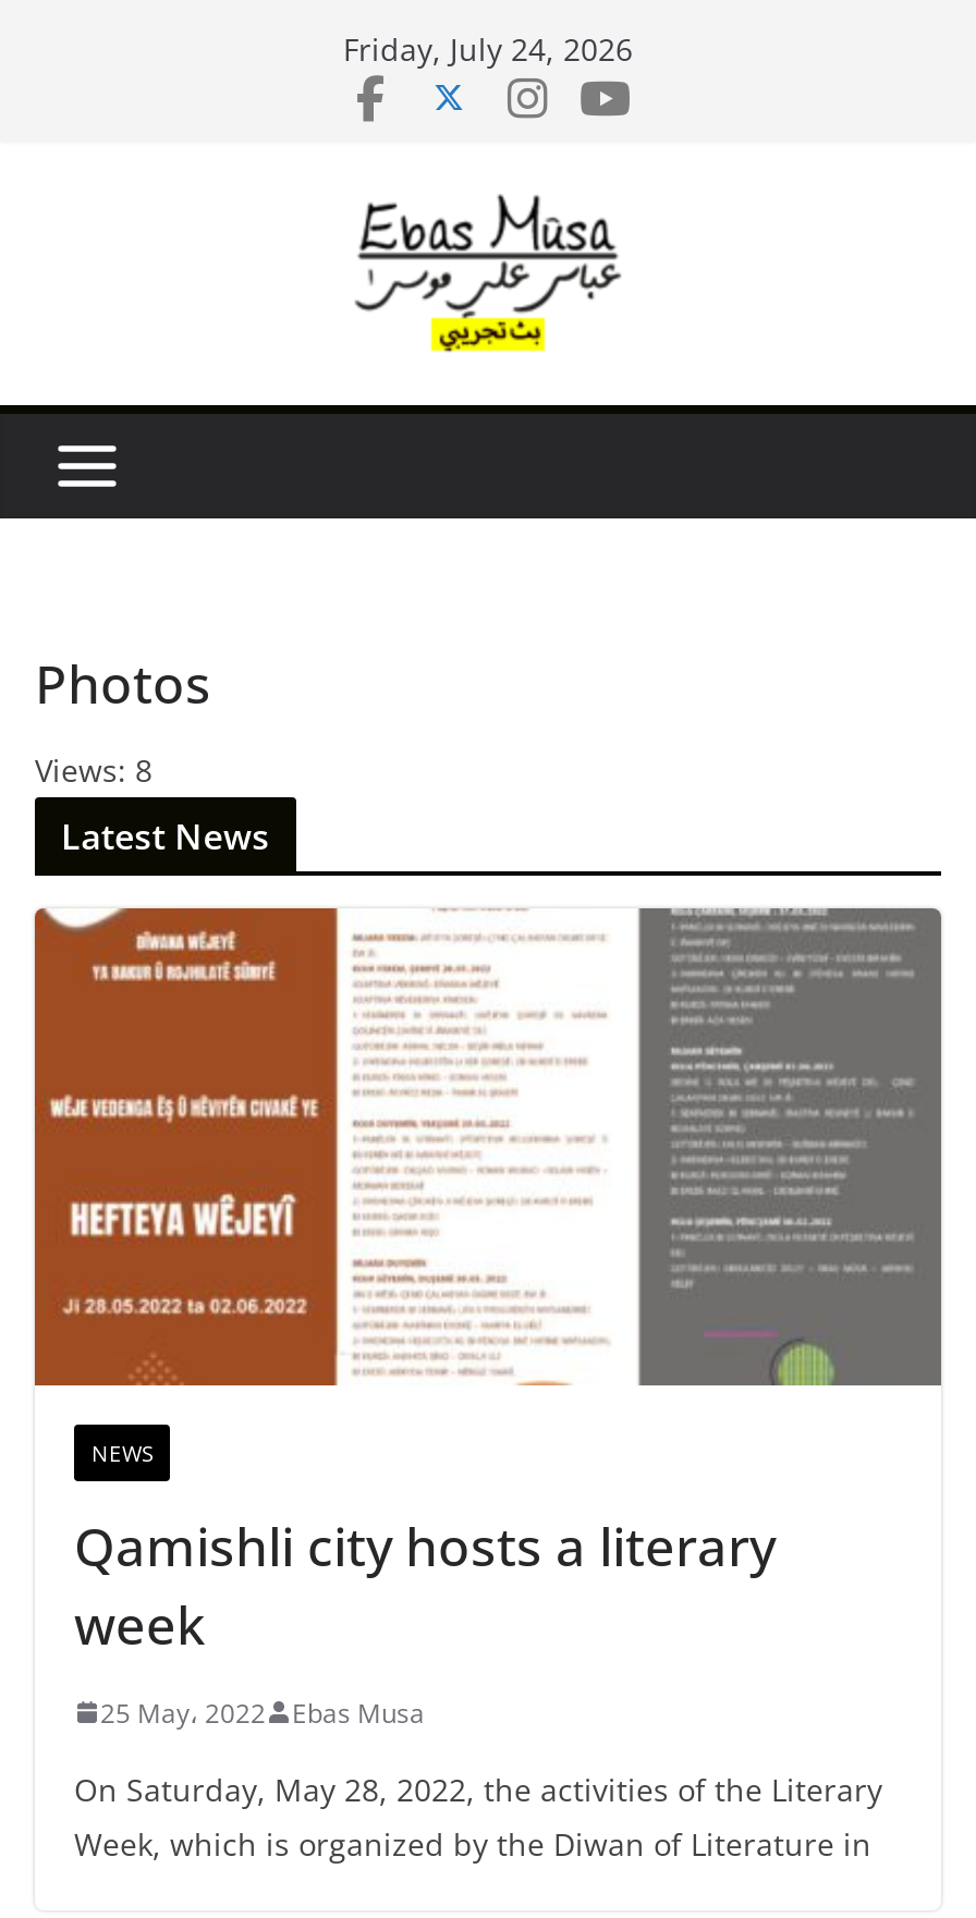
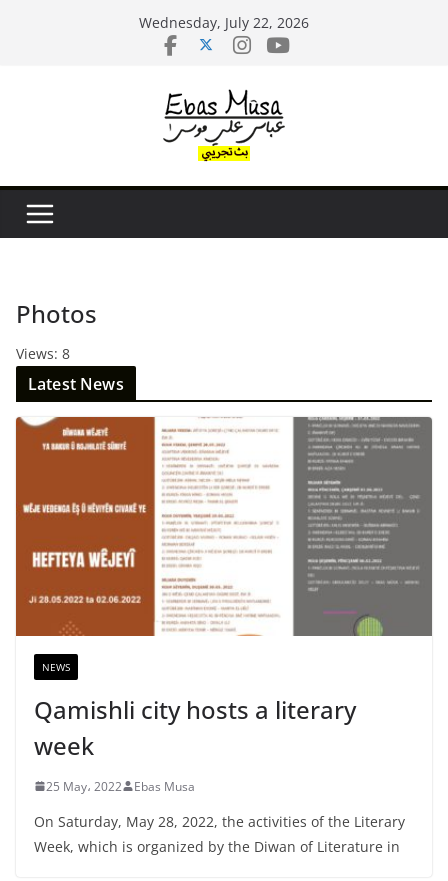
[343,28,633,70] Friday, July 24, 2026 -> [139,13,309,32] Wednesday, July 22, 2026

